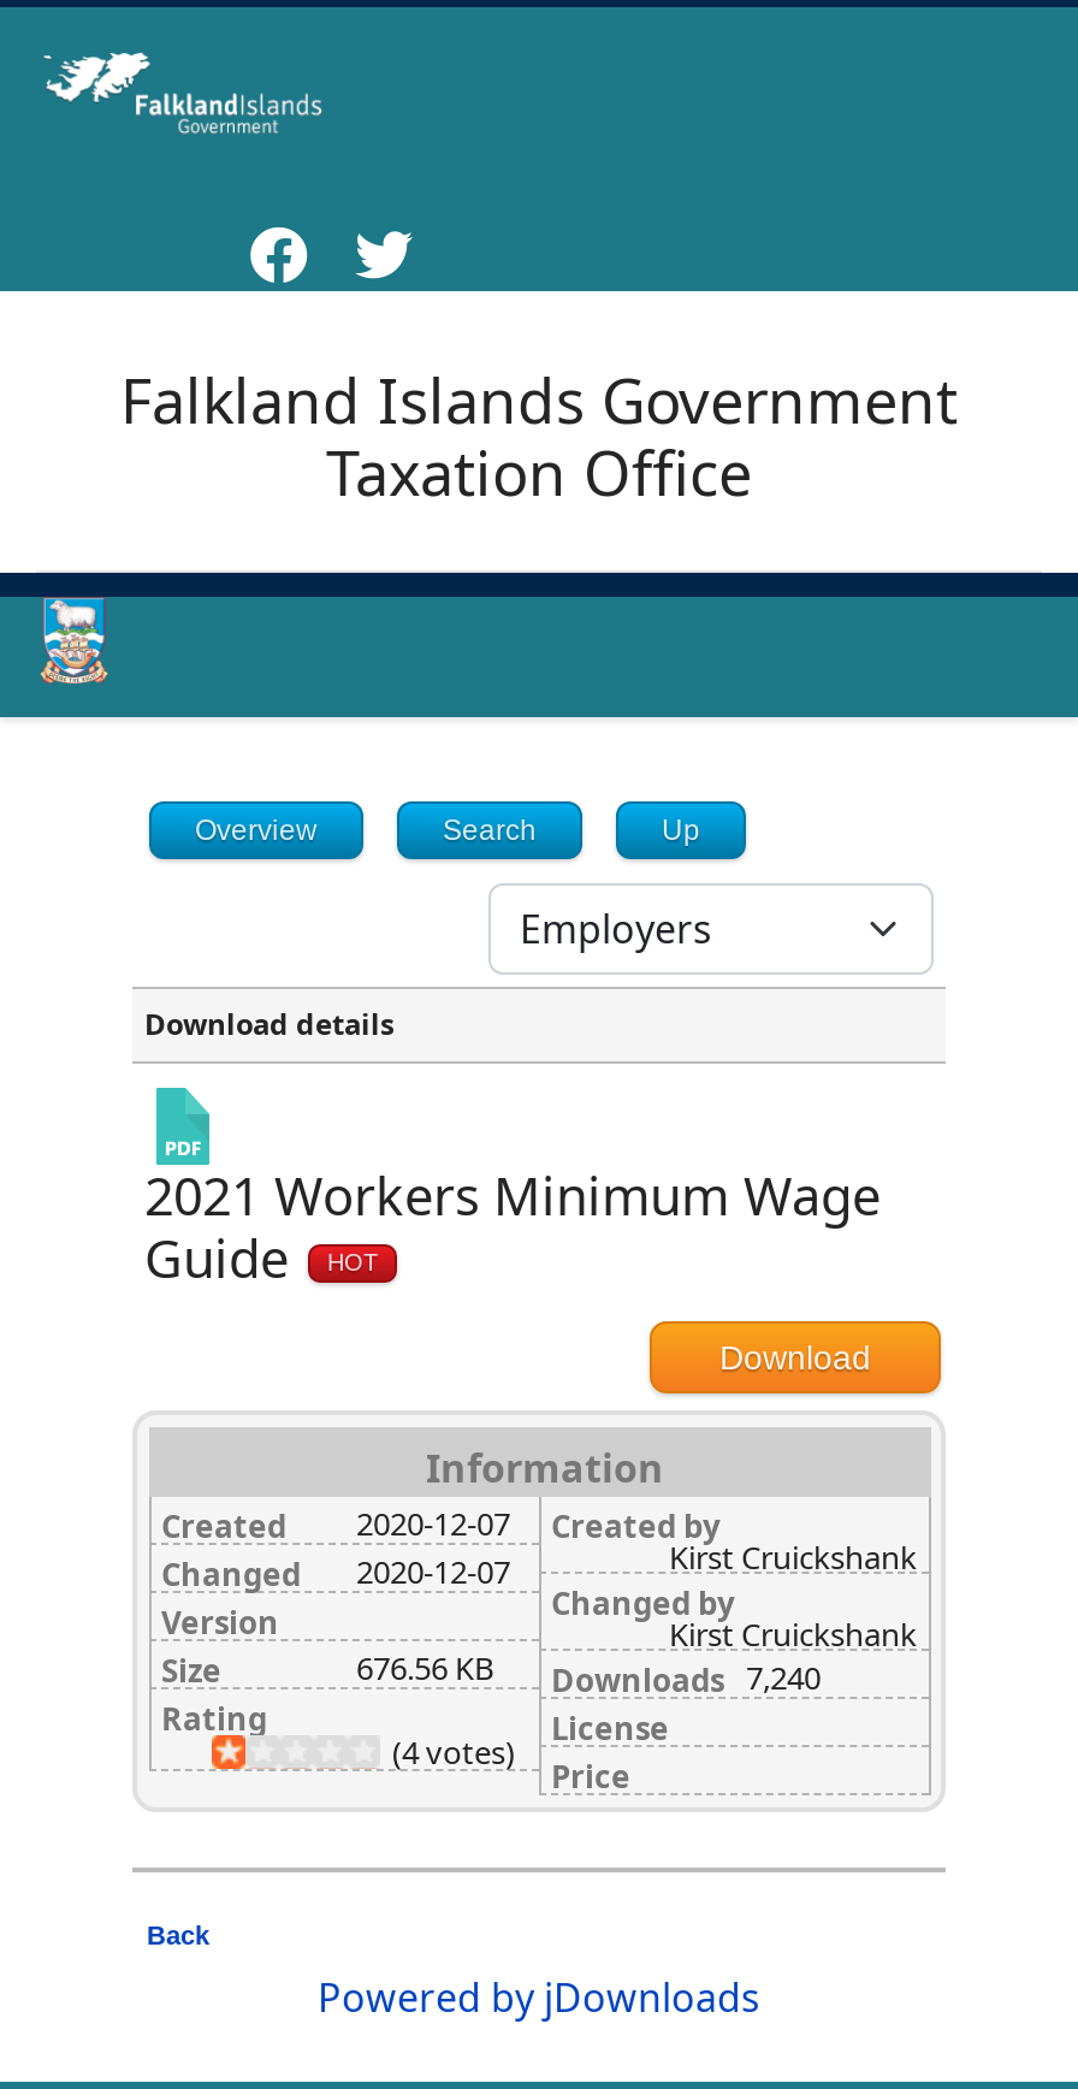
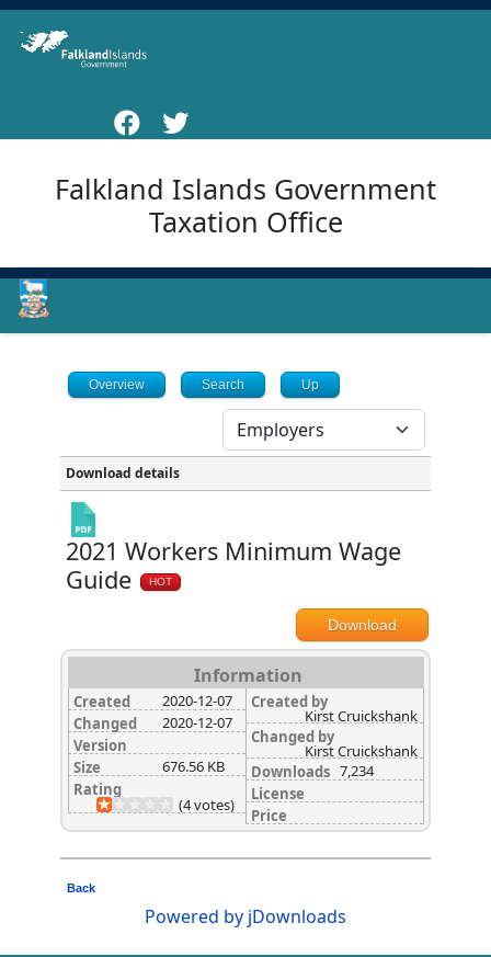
[356,1647,821,1703] 676.56 KB Downloads 7,240 -> [162,757,374,782] 676.56 KB Downloads 7,234

